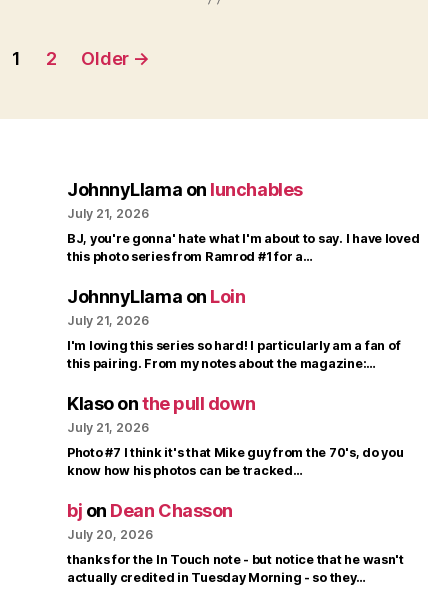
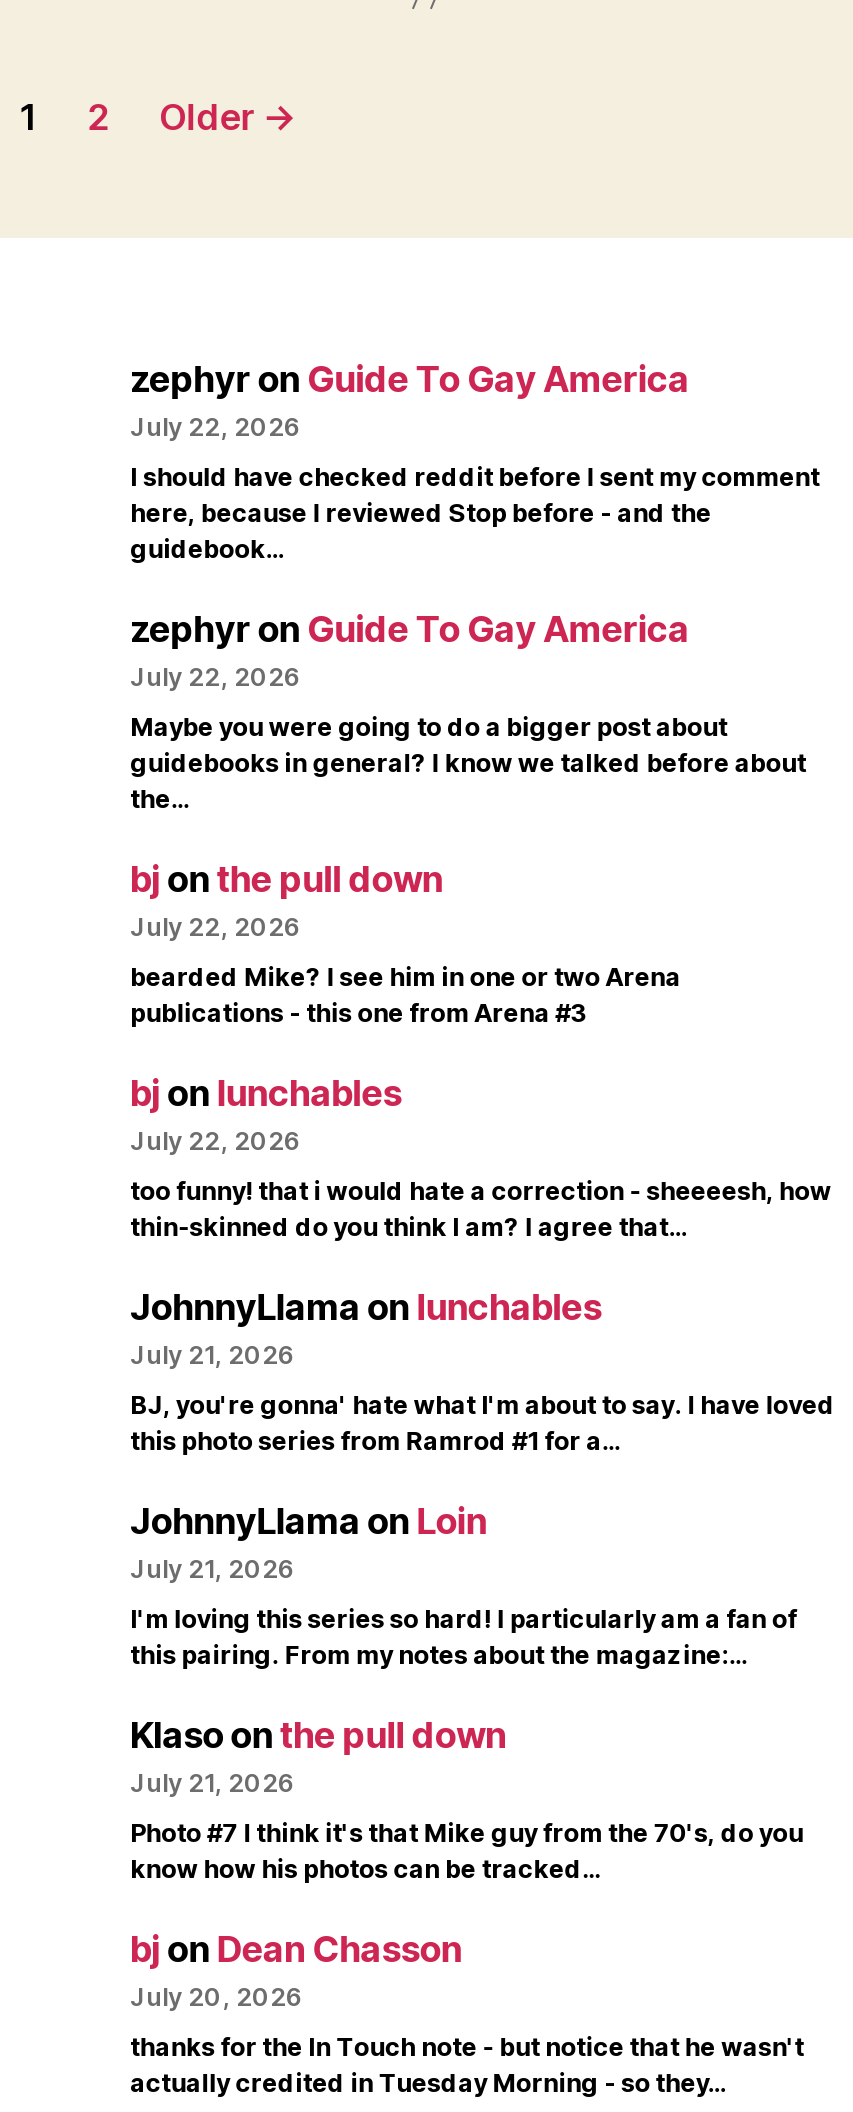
none -> [130,357,831,1241] zephyr on Guide To Gay America | July 22, 2026 | I should have checked reddit before I sent my comment | here, because I reviewed Stop before - and the | guidebook… | zephyr on Guide To Gay America | July 22, 2026 | Maybe you were going to do a bigger post about | guidebooks in general? I know we talked before about | the… | bj on the pull down | July 22, 2026 | bearded Mike? I see him in one or two Arena | publications - this one from Arena #3 | bj on lunchables | July 22, 2026 | too funny! that i would hate a correction - sheeeesh, how | thin-skinned do you think I am? I agree that…

